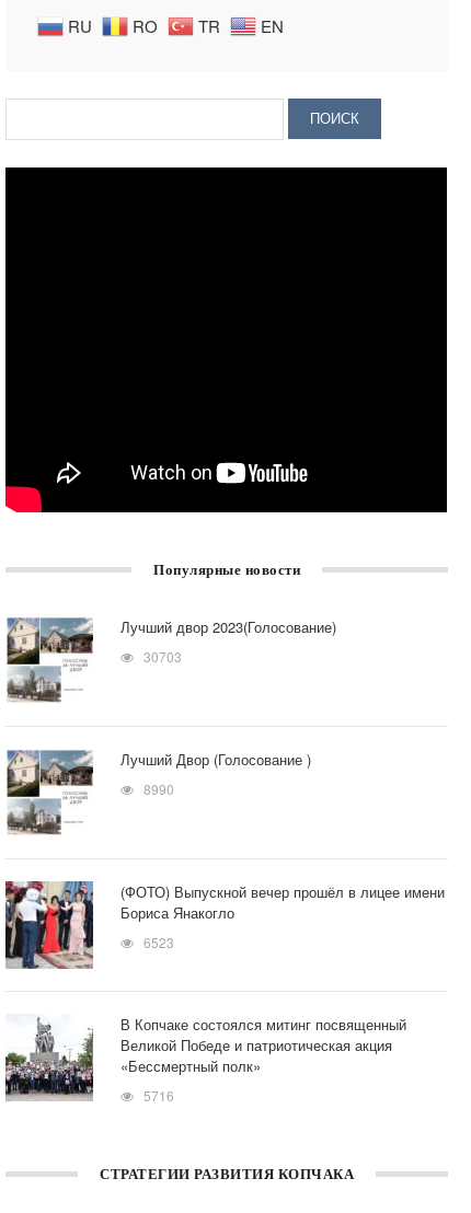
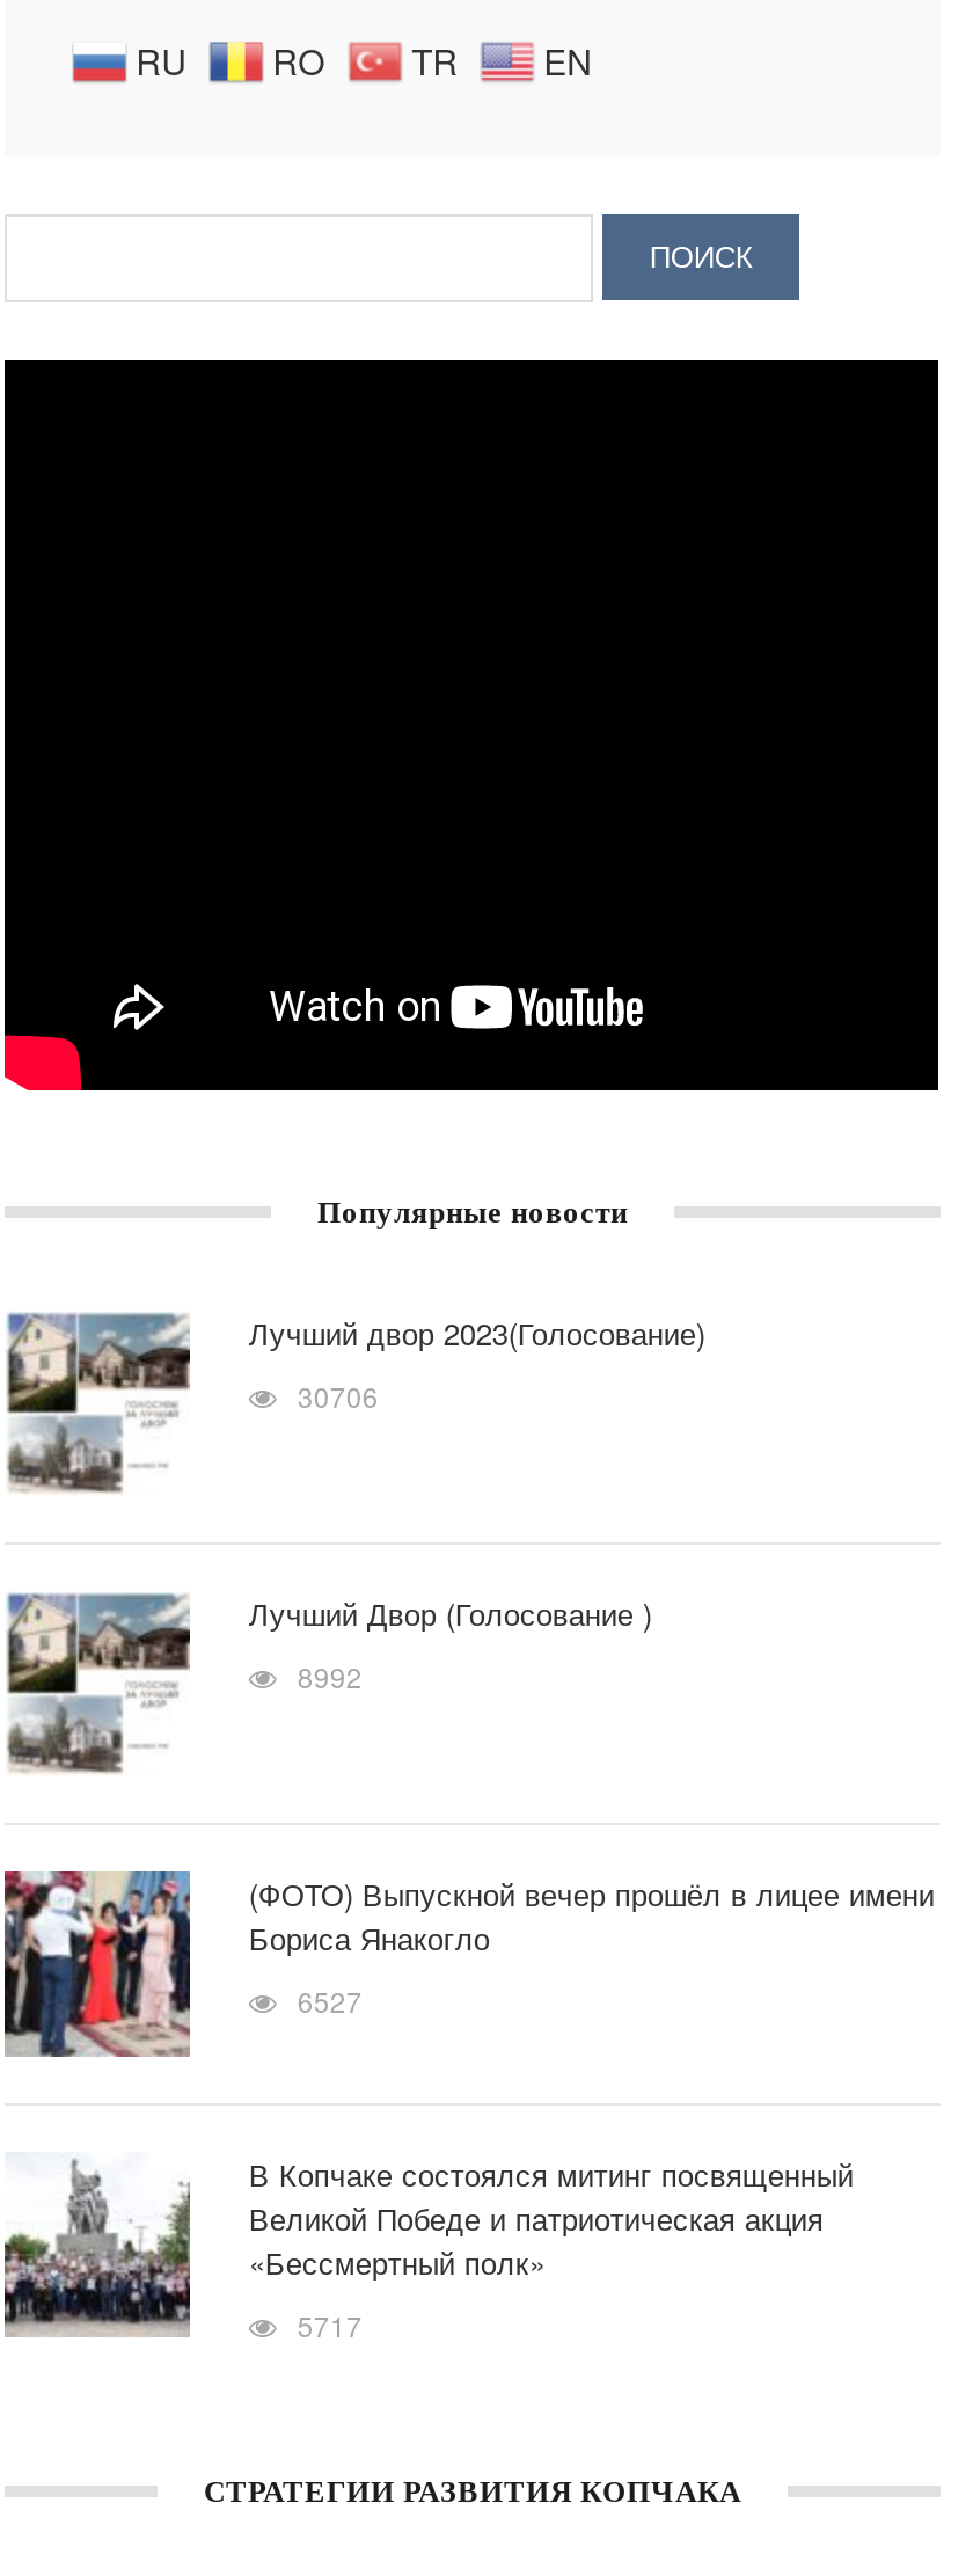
[134,646,182,665] 30703 -> [277,1374,379,1414] 30706
[134,779,175,798] 8990 -> [277,1655,362,1694] 8992
[134,932,175,951] 6523 -> [277,1979,362,2019] 6527
[134,1085,175,1104] 5716 -> [277,2304,362,2343] 5717

